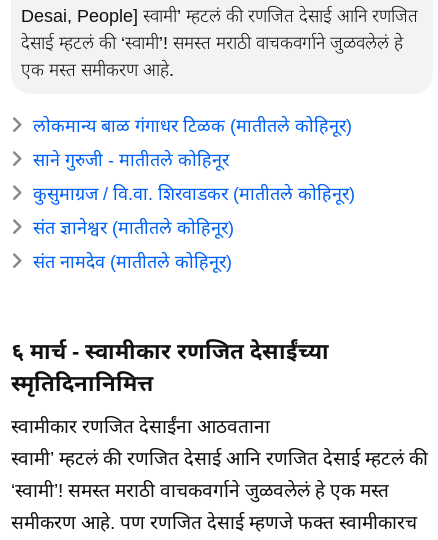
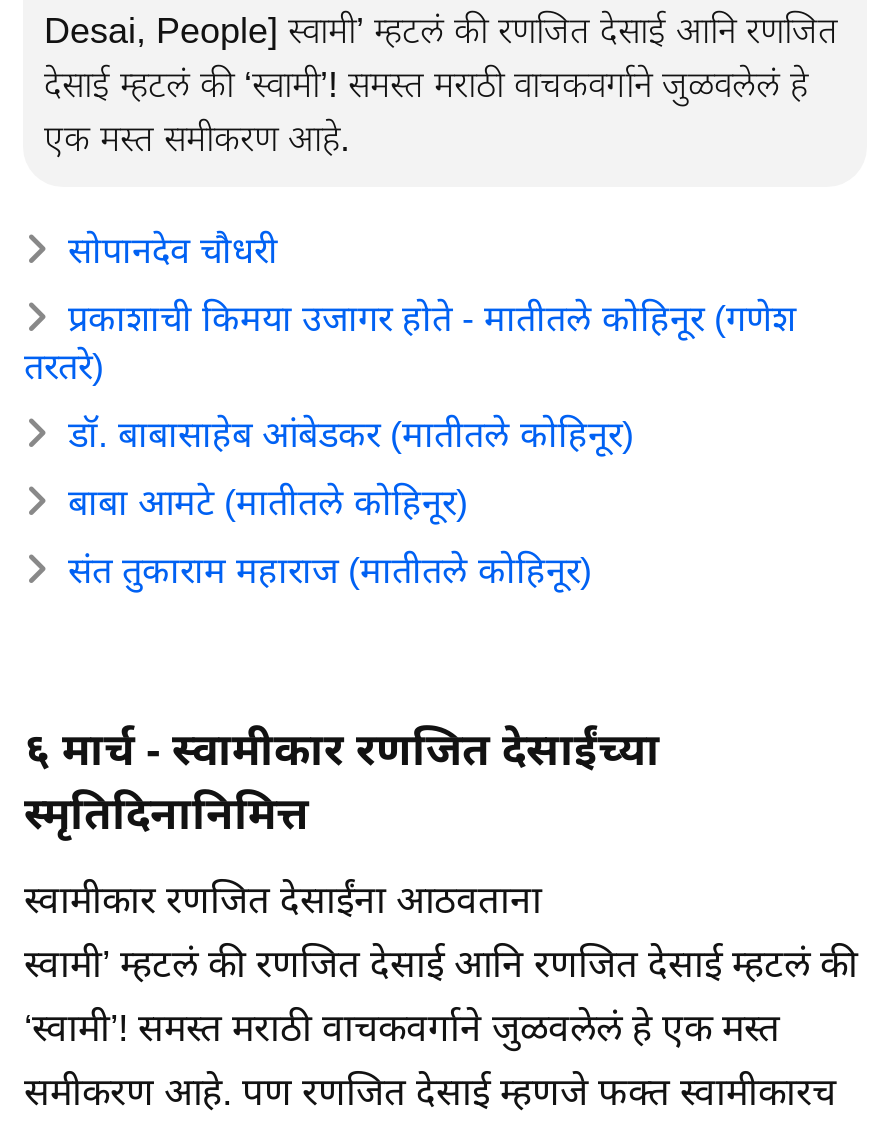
[33,116,352,136] लोकमान्य बाळ गंगाधर टिळक (मातीतले कोहिनूर) -> [68,230,278,270] सोपानदेव चौधरी
[33,150,229,170] साने गुरुजी - मातीतले कोहिनूर -> [24,298,796,386] प्रकाशाची किमया उजागर होते - मातीतले कोहिनूर (गणेश | तरतरे)
[33,184,355,204] कुसुमाग्रज / वि.वा. शिरवाडकर (मातीतले कोहिनूर) -> [68,414,634,454] डॉ. बाबासाहेब आंबेडकर (मातीतले कोहिनूर)
[33,218,234,238] संत ज्ञानेश्वर (मातीतले कोहिनूर) -> [68,482,468,522] बाबा आमटे (मातीतले कोहिनूर)
[33,252,232,272] संत नामदेव (मातीतले कोहिनूर) -> [68,550,592,590] संत तुकाराम महाराज (मातीतले कोहिनूर)

